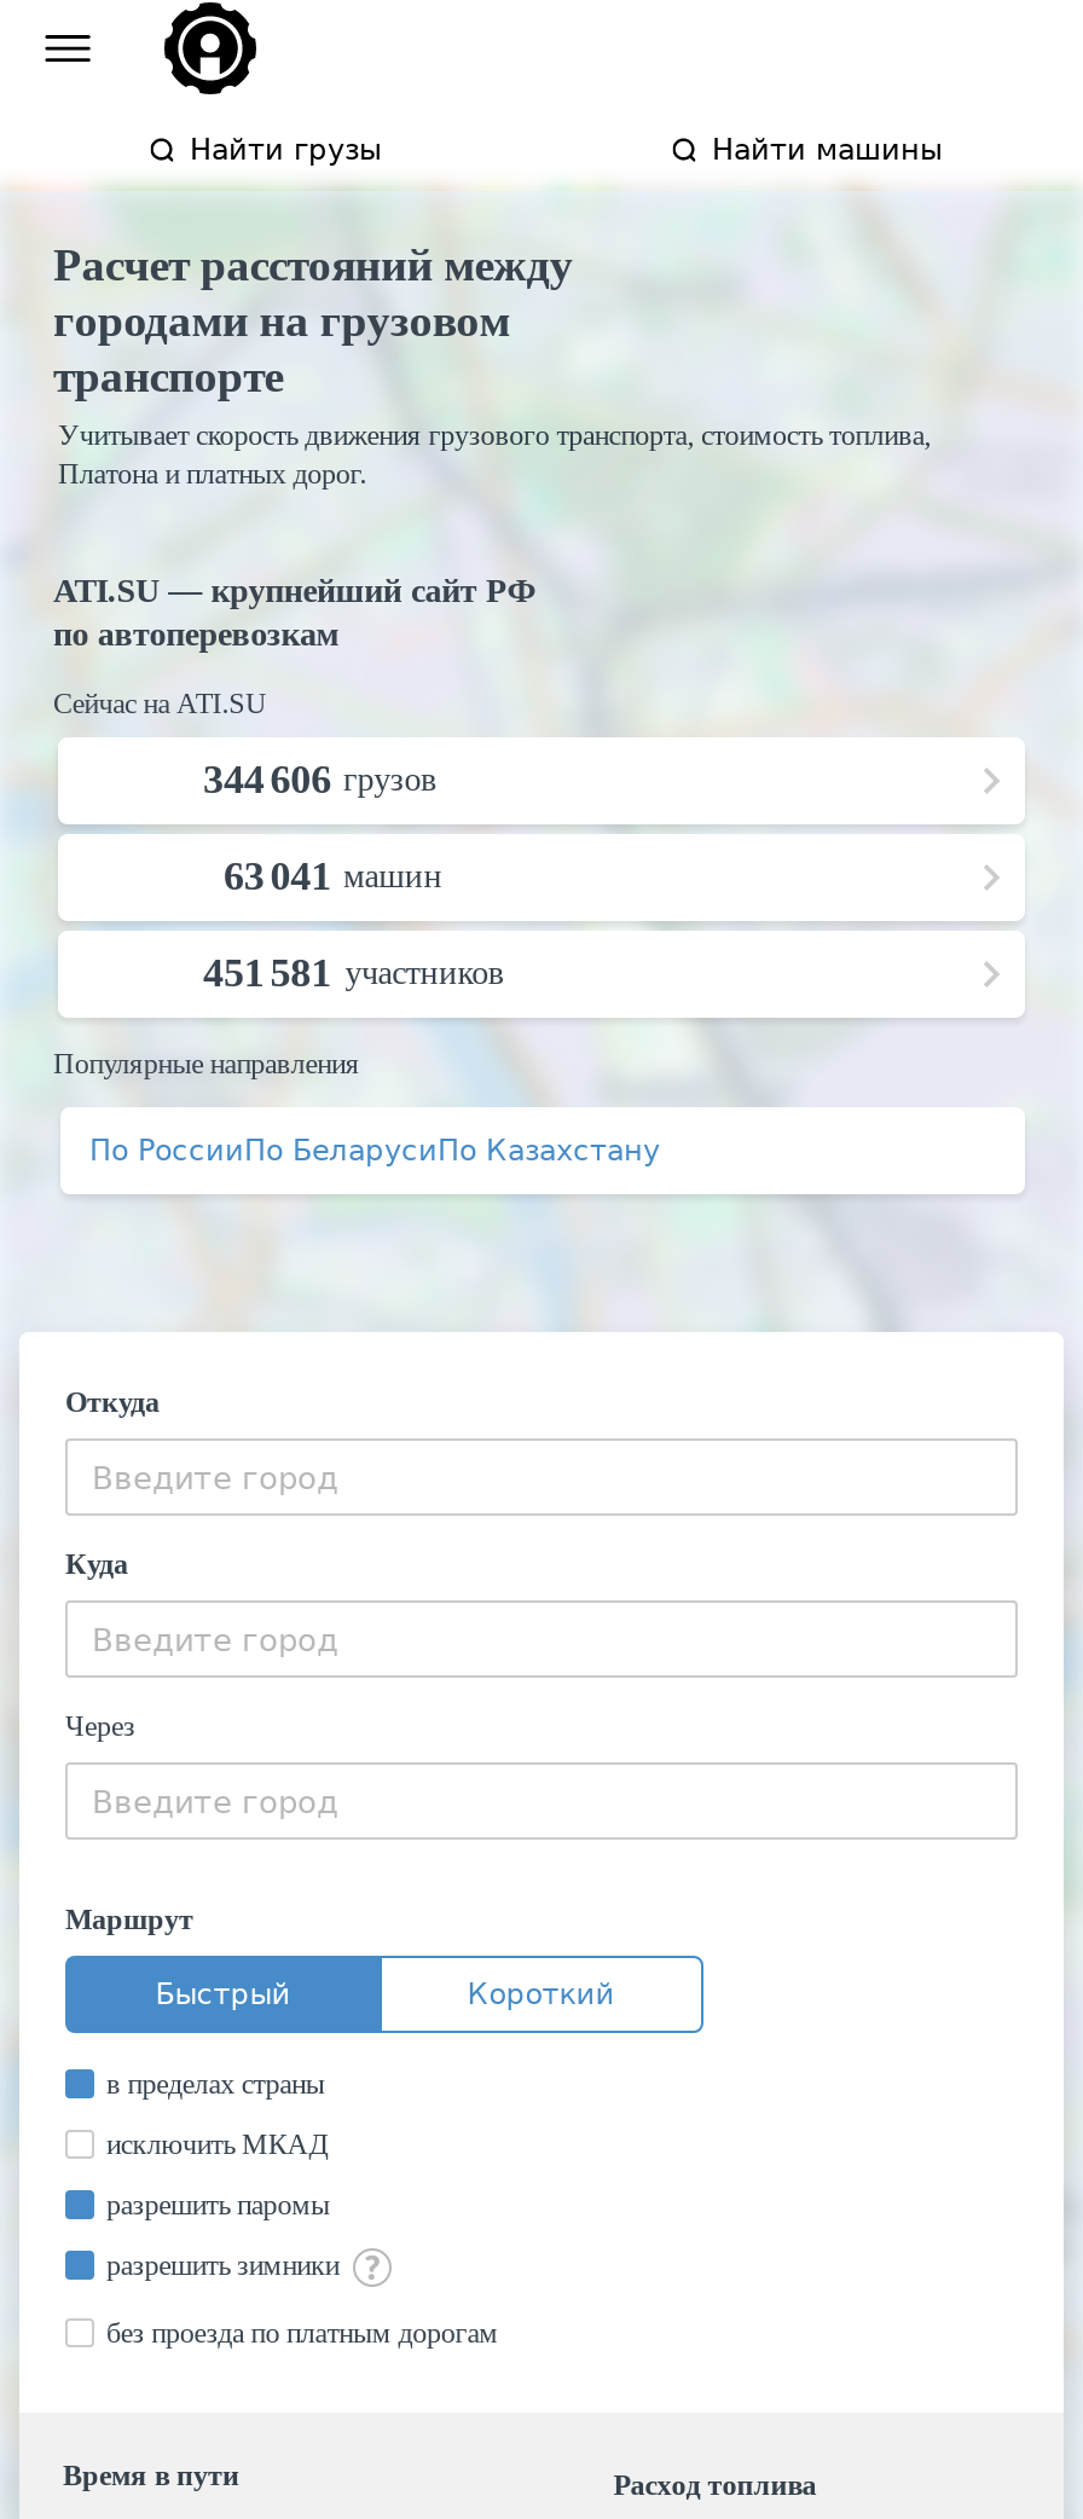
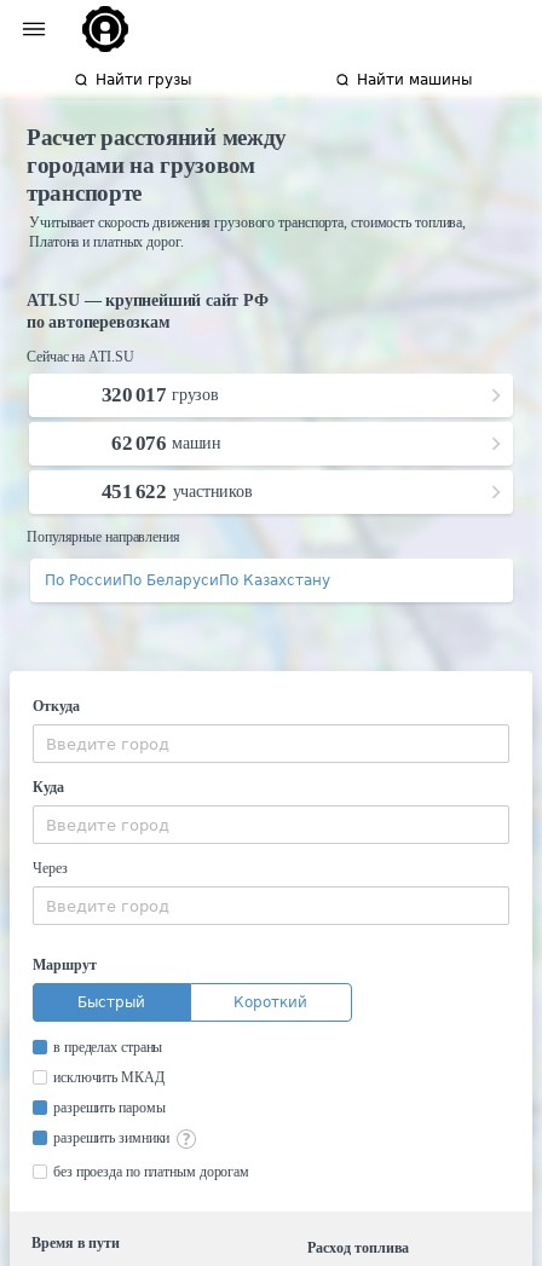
[203,757,437,803] 344 606 грузов -> [102,383,219,406] 320 017 грузов
[224,853,442,899] 63 041 машин -> [112,432,221,455] 62 076 машин
[203,950,505,996] 451 581 участников -> [102,480,252,503] 451 622 участников

